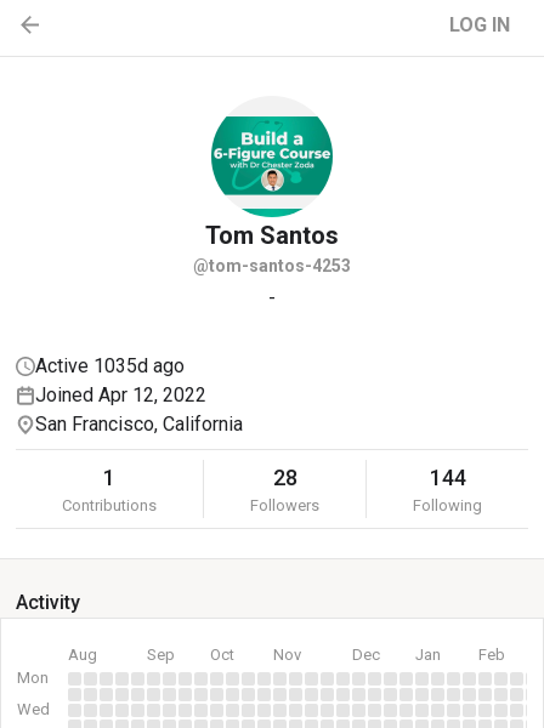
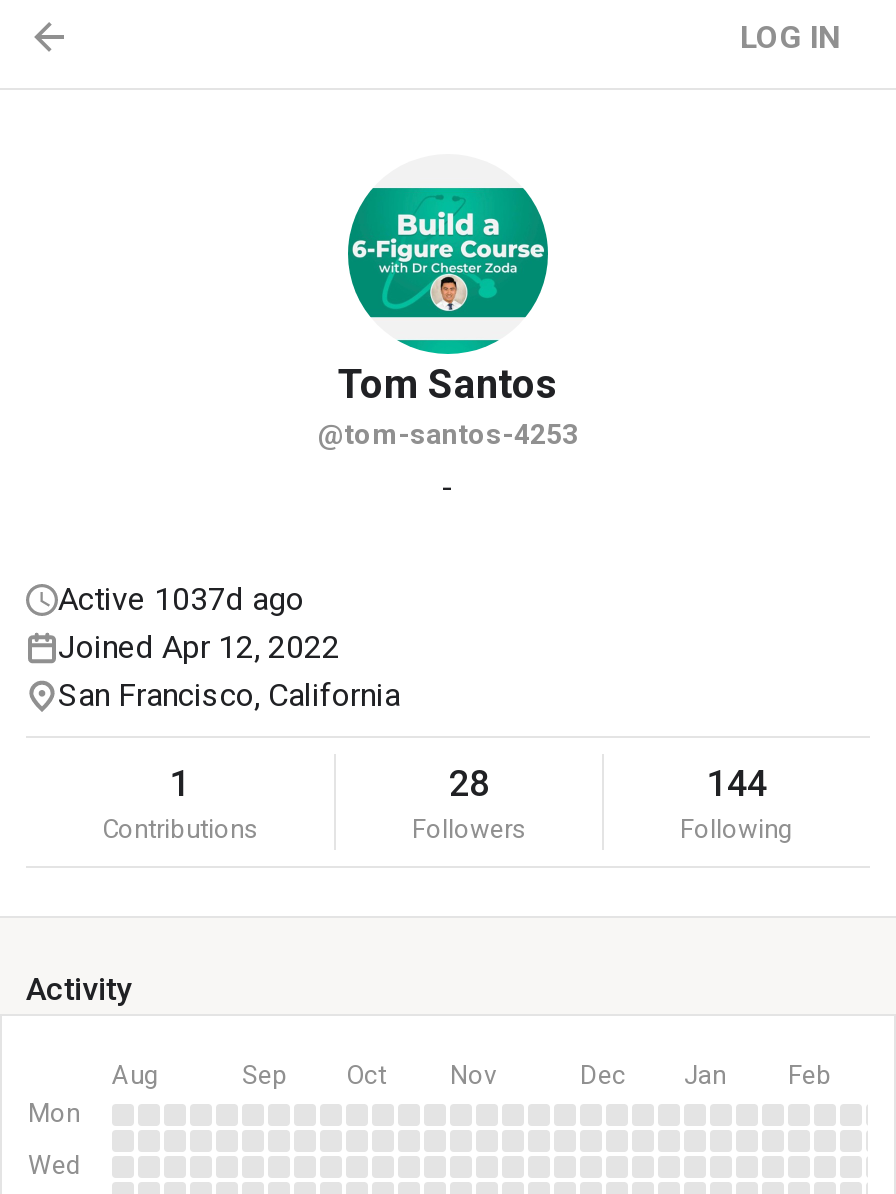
[35,354,185,377] Active 1035d ago -> [58,580,304,618] Active 1037d ago

